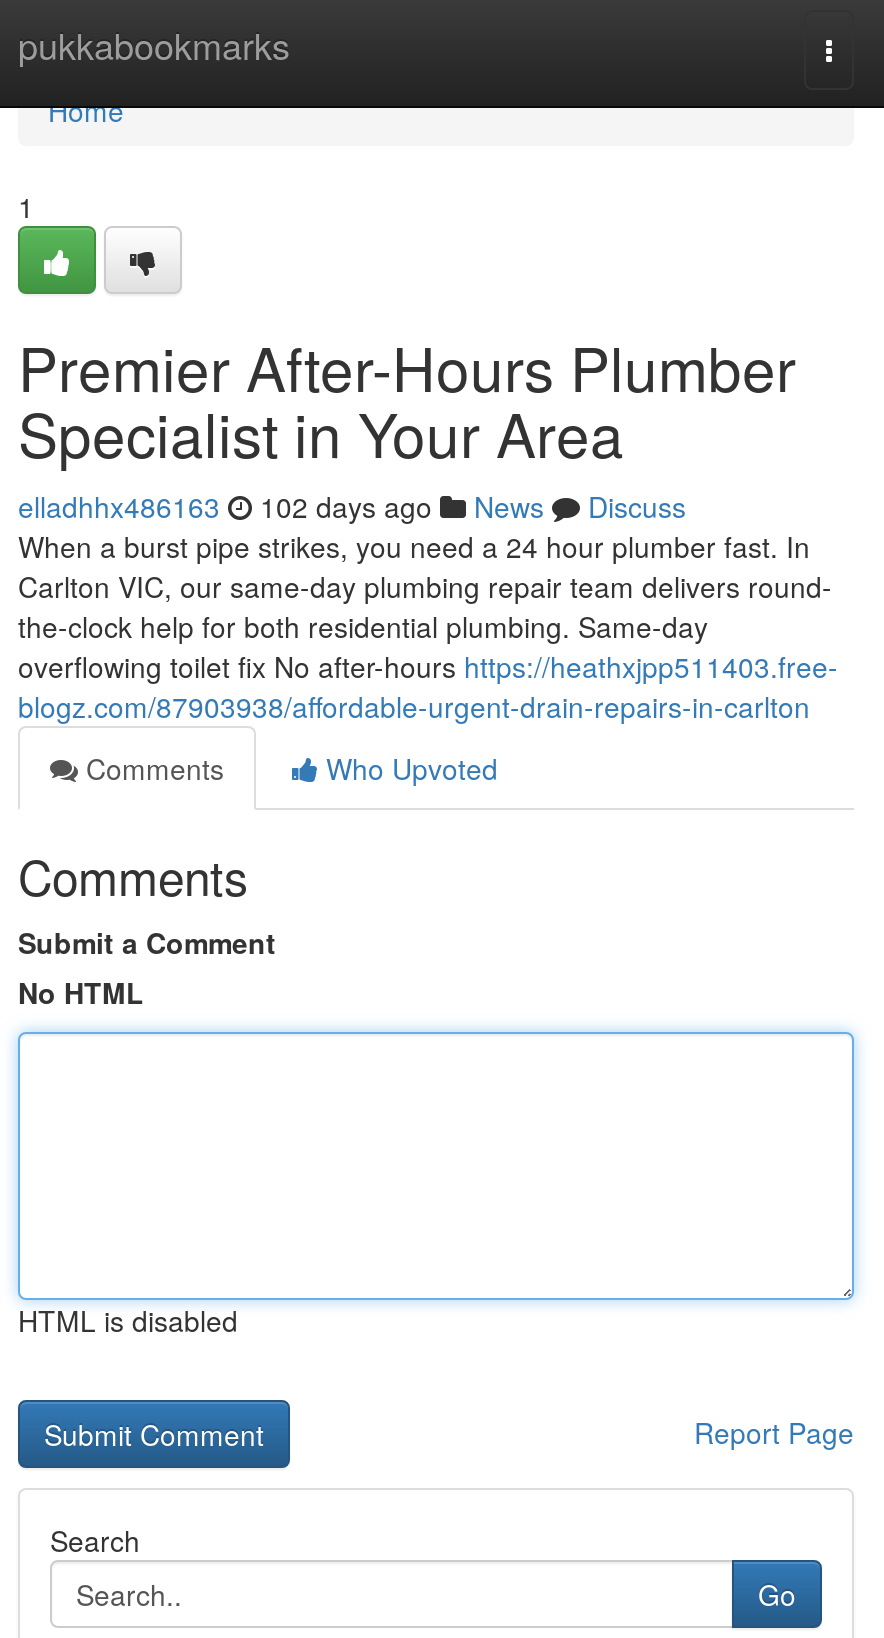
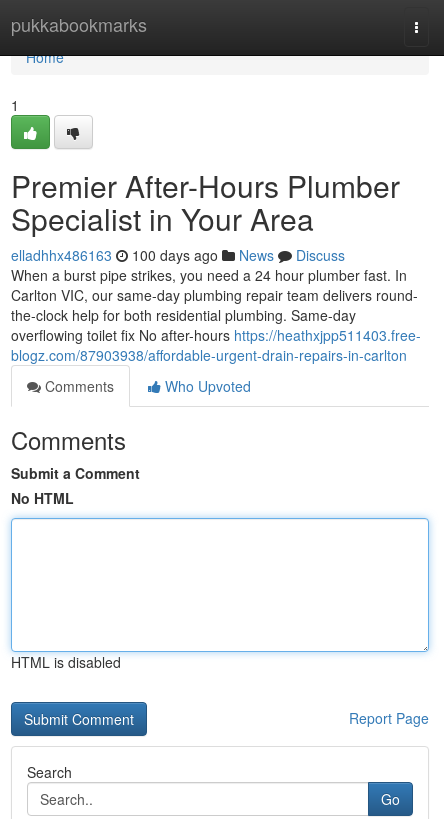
[18,486,686,526] elladhhx486163 102 days ago News Discuss -> [11,245,345,265] elladhhx486163 100 days ago News Discuss

